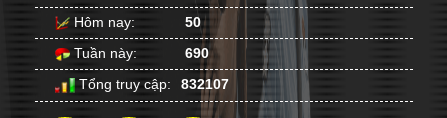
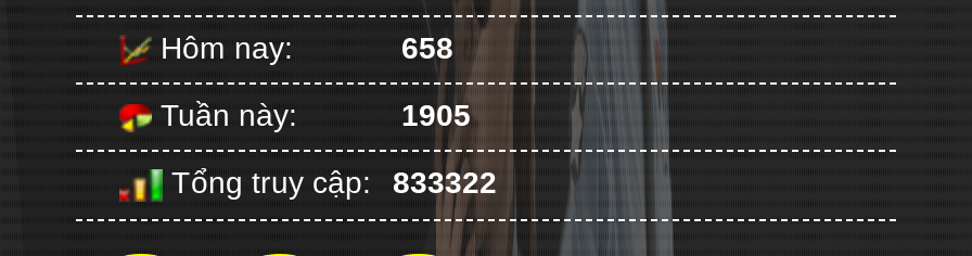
[181,13,201,29] 50 -> [393,29,453,64] 658
[181,45,209,61] 690 -> [393,97,471,132] 1905
[75,76,229,92] Tổng truy cập: 832107 -> [163,164,497,199] Tổng truy cập: 833322

